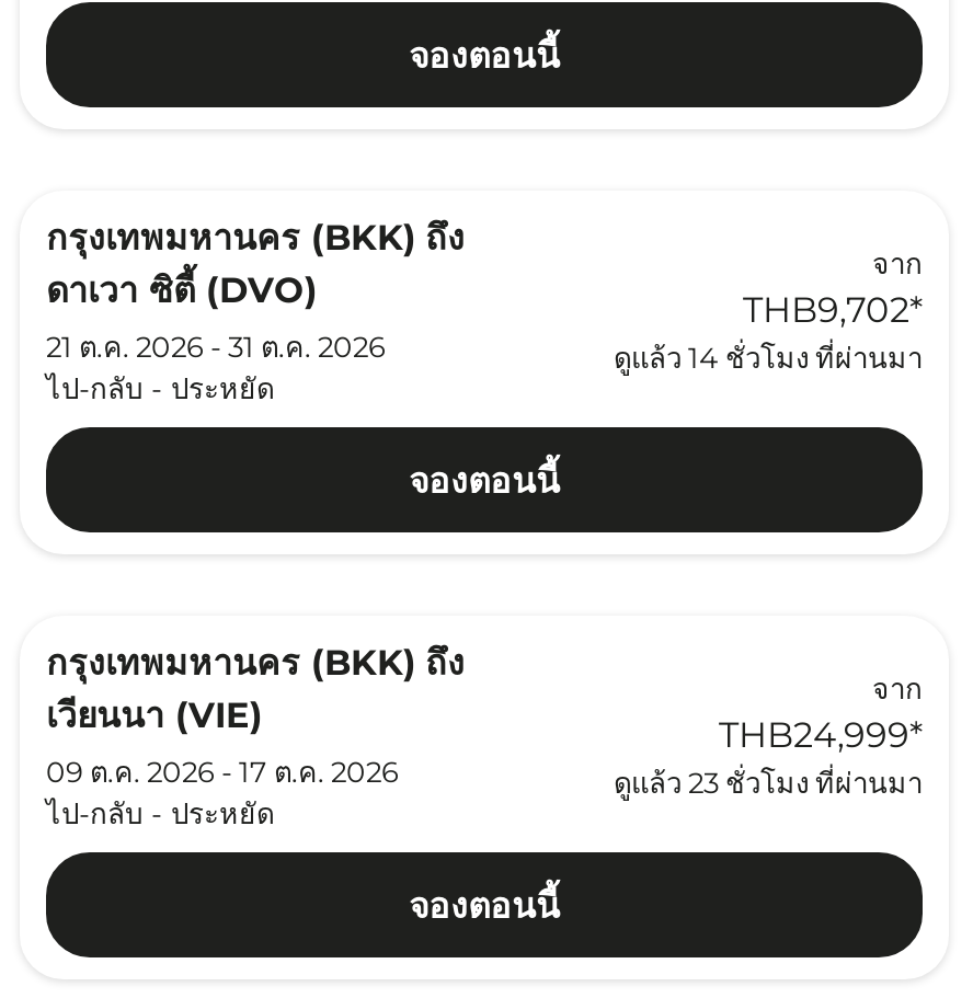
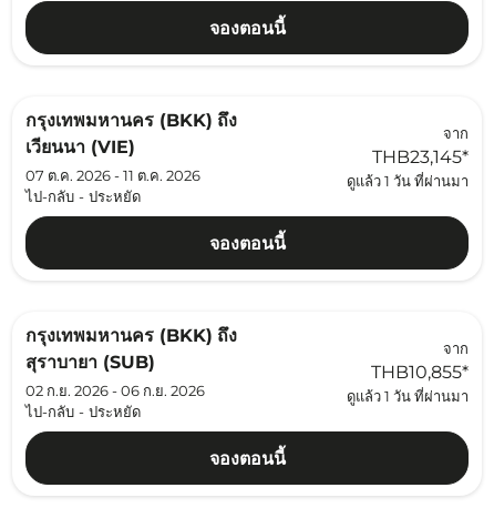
[46,269,386,364] ดาเวา ซิตี้ (DVO) | 21 ต.ค. 2026 - 31 ต.ค. 2026 -> [25,166,200,184] 07 ต.ค. 2026 - 11 ต.ค. 2026
[614,289,923,375] THB9,702* | ดูแล้ว 14 ชั่วโมง ที่ผ่านมา -> [347,146,469,190] THB23,145* | ดูแล้ว 1 วัน ที่ผ่านมา
moved [46,695,263,736] -> [25,136,135,158]: เวียนนา (VIE)
[614,714,923,800] THB24,999* | ดูแล้ว 23 ชั่วโมง ที่ผ่านมา -> [347,362,469,405] THB10,855* | ดูแล้ว 1 วัน ที่ผ่านมา
[46,754,399,789] 09 ต.ค. 2026 - 17 ต.ค. 2026 -> [25,352,205,399] สุราบายา (SUB) | 02 ก.ย. 2026 - 06 ก.ย. 2026

